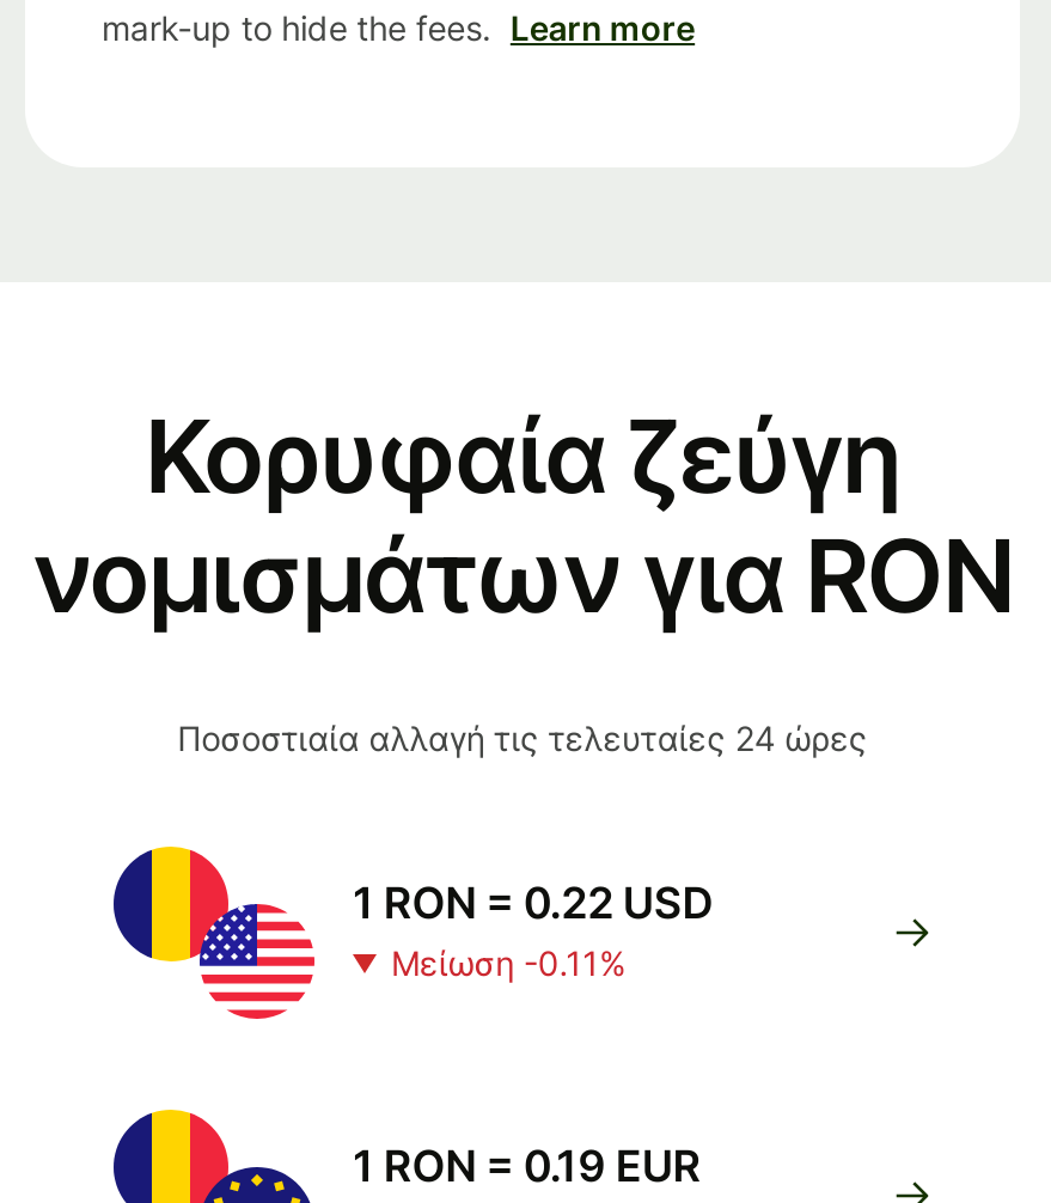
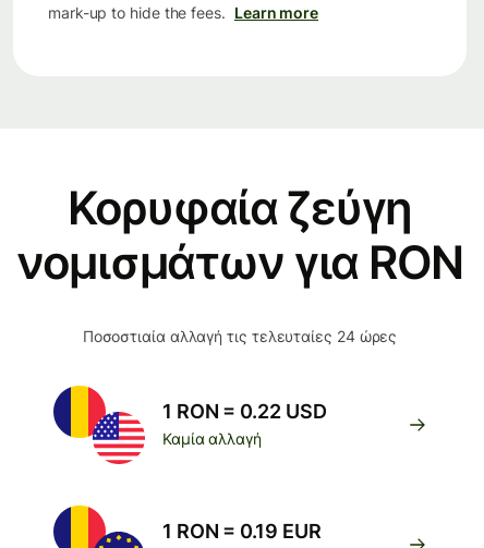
[391,942,625,983] Μείωση -0.11% -> [162,429,262,448] Καμία αλλαγή

